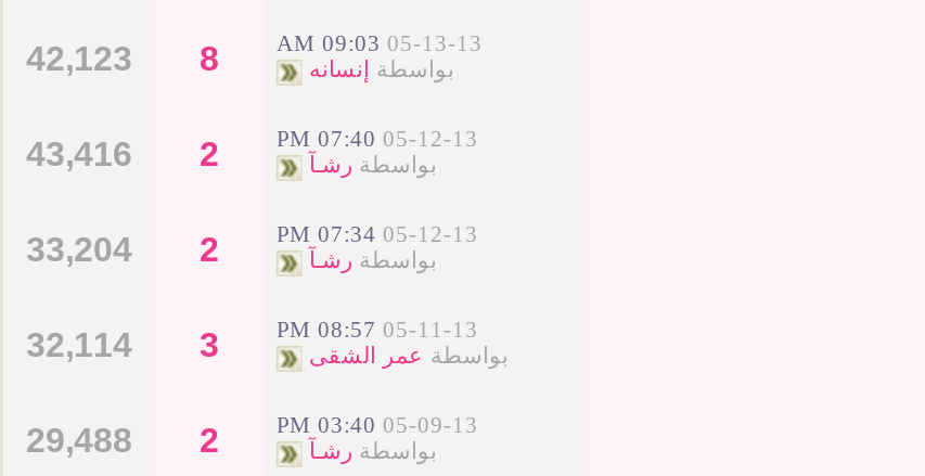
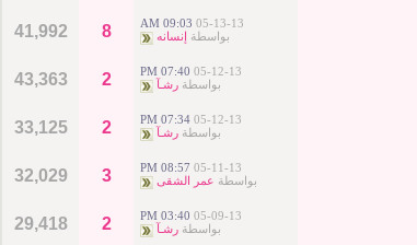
[26,40,219,77] 42,123 8 -> [14,22,111,40] 41,992 8
[26,136,219,172] 43,416 2 -> [14,70,111,89] 43,363 2
[26,231,219,268] 33,204 2 -> [14,118,111,137] 33,125 2
[26,326,219,363] 32,114 3 -> [14,166,111,185] 32,029 3
[26,422,219,459] 29,488 2 -> [14,214,111,233] 29,418 2

